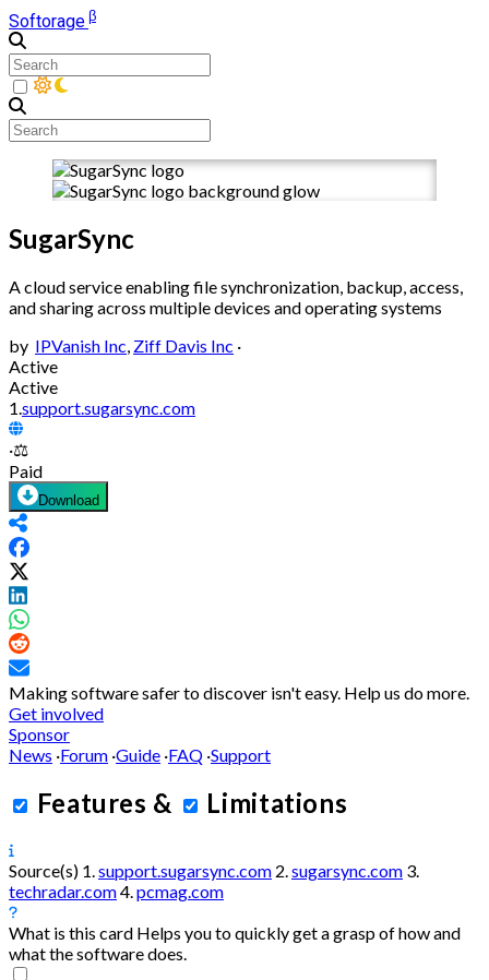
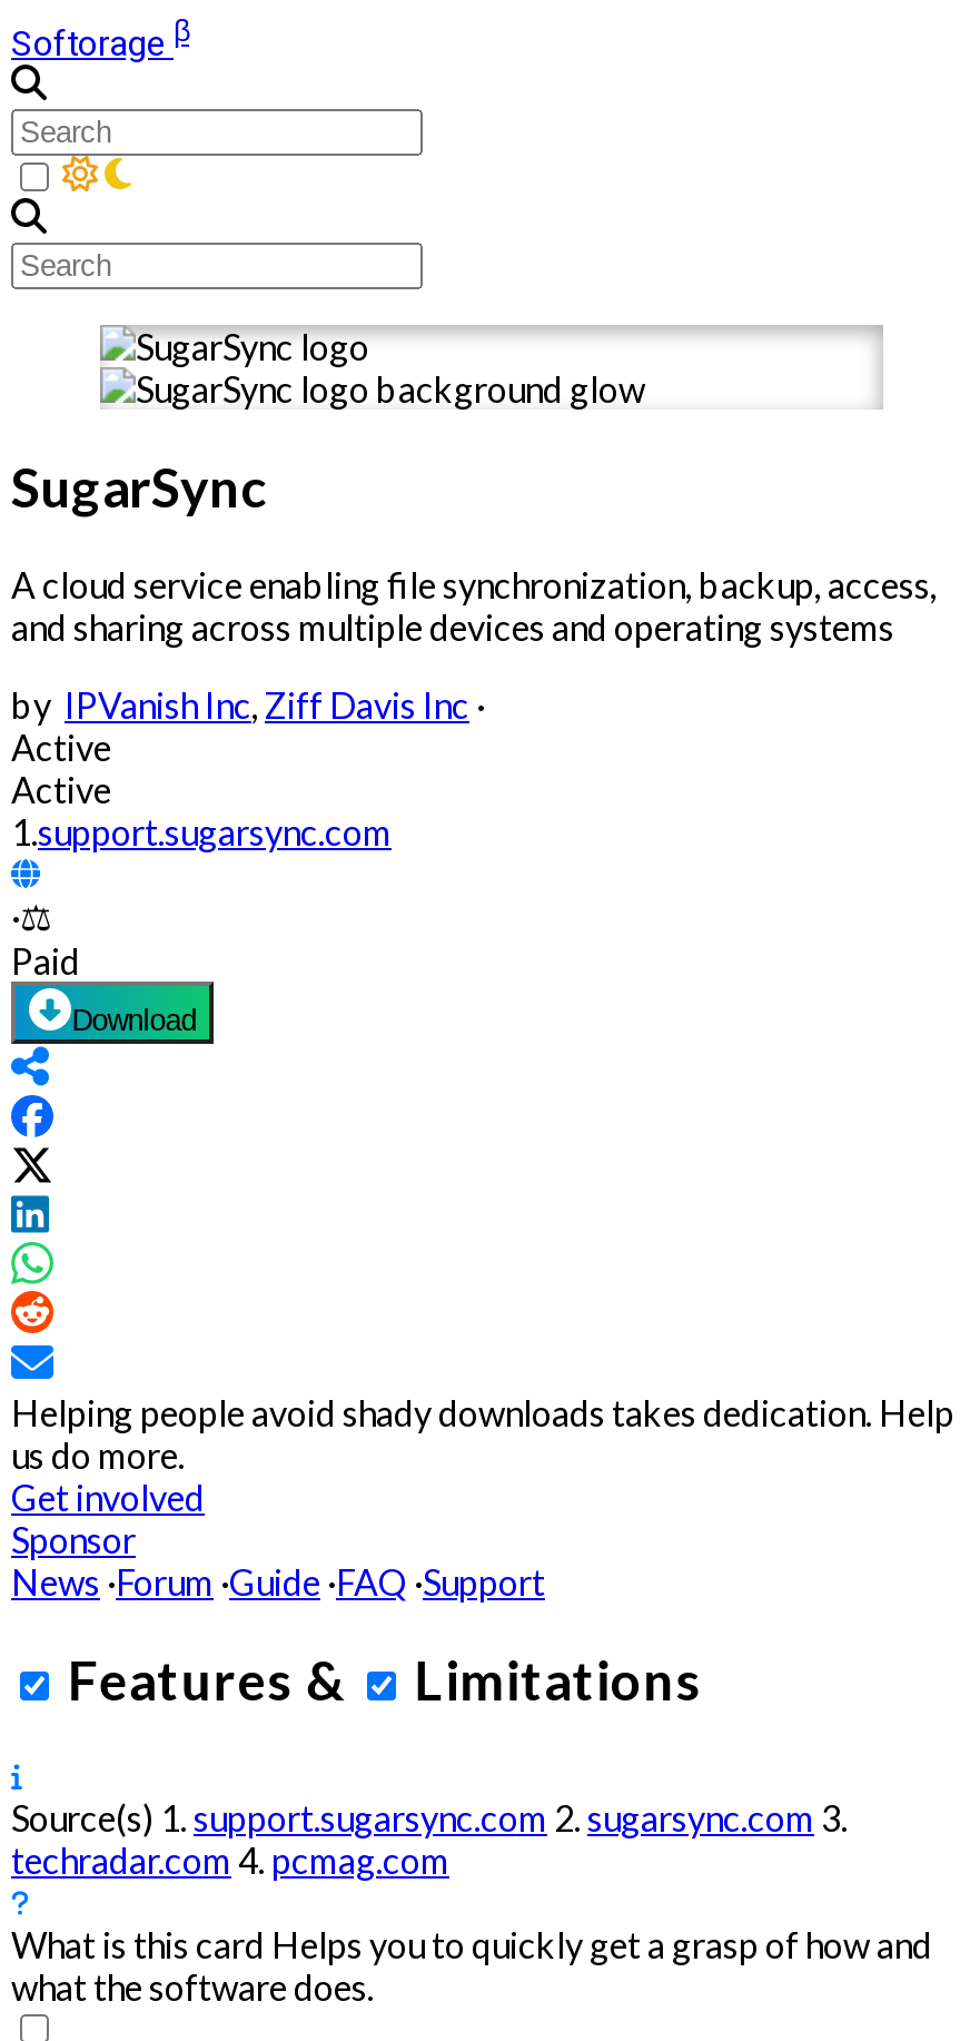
[9,682,469,702] Making software safer to discover isn't easy. Help us do more. -> [11,1390,954,1475] Helping people avoid shady downloads takes dedication. Help | us do more.

